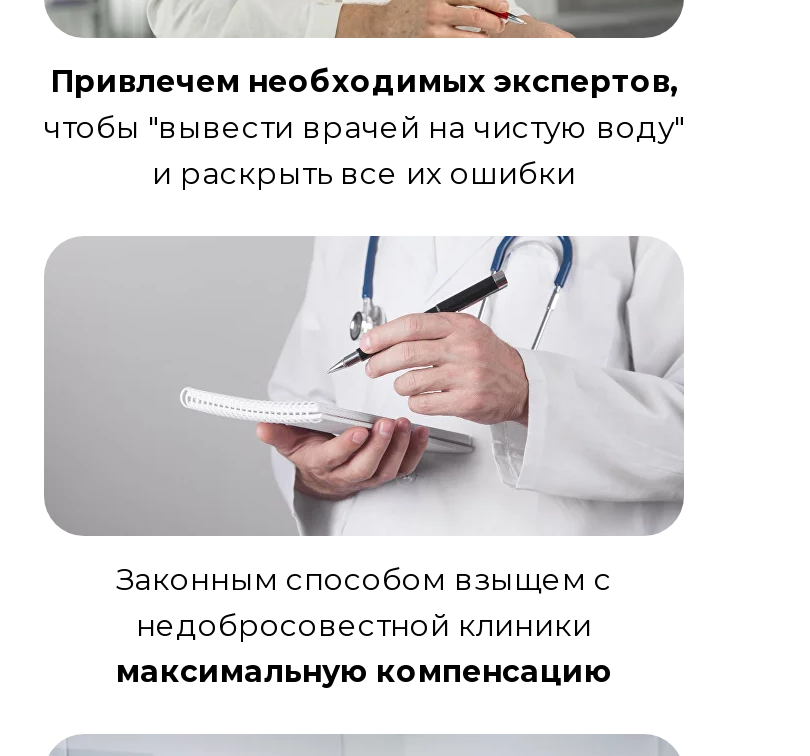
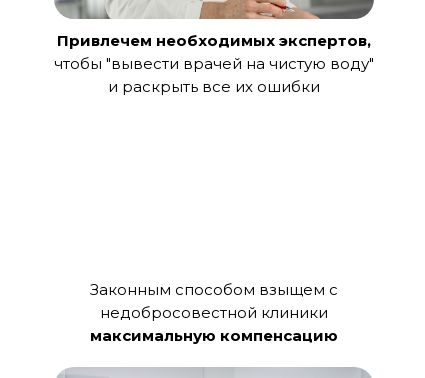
[42,234,686,538] [image] -> none

